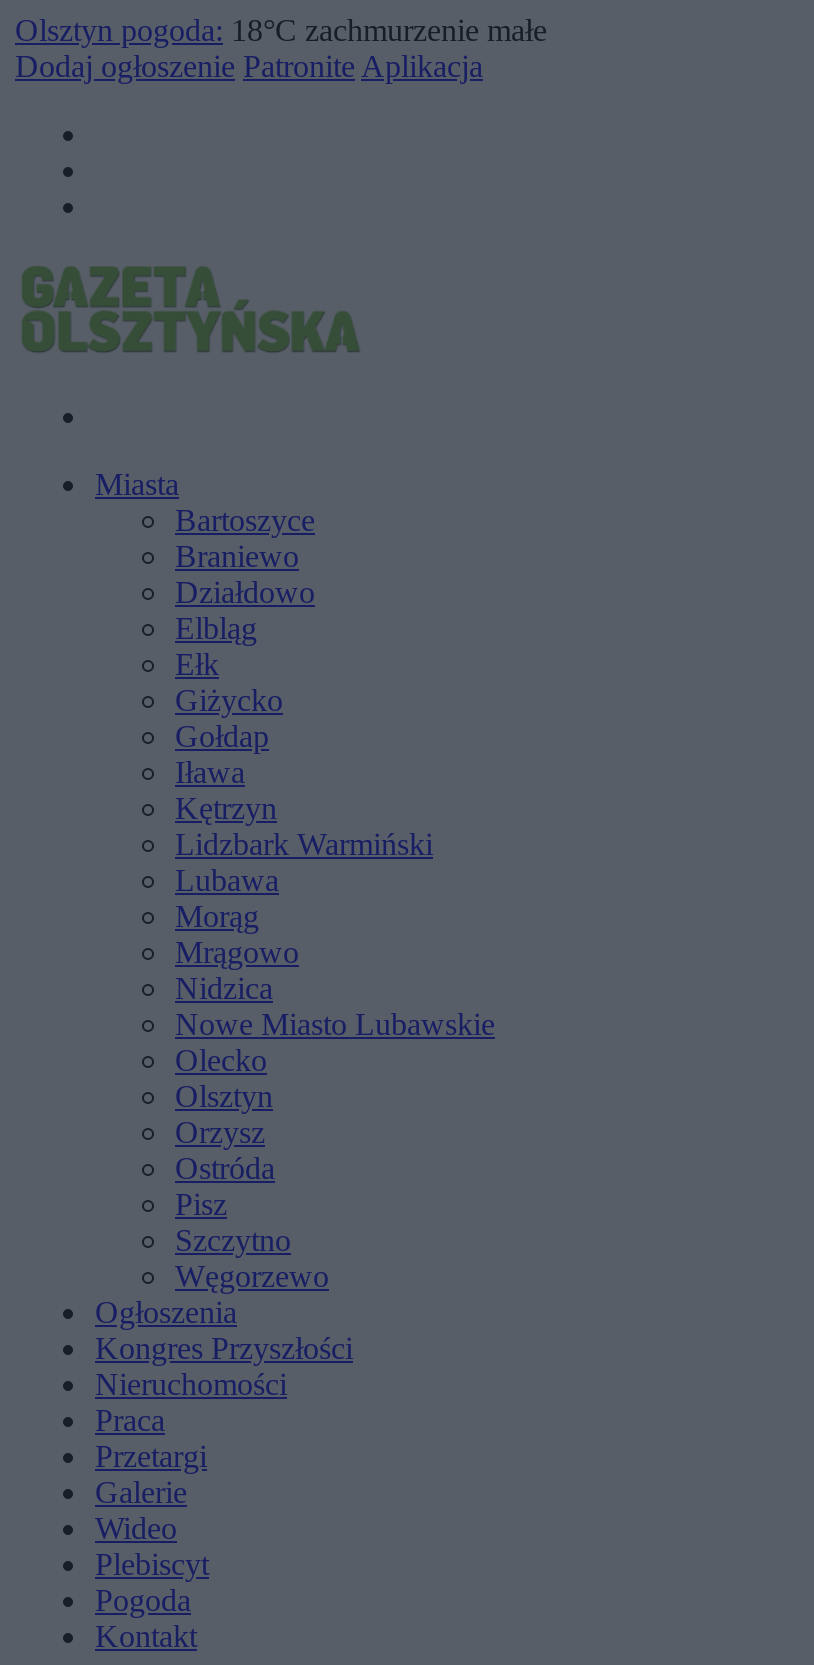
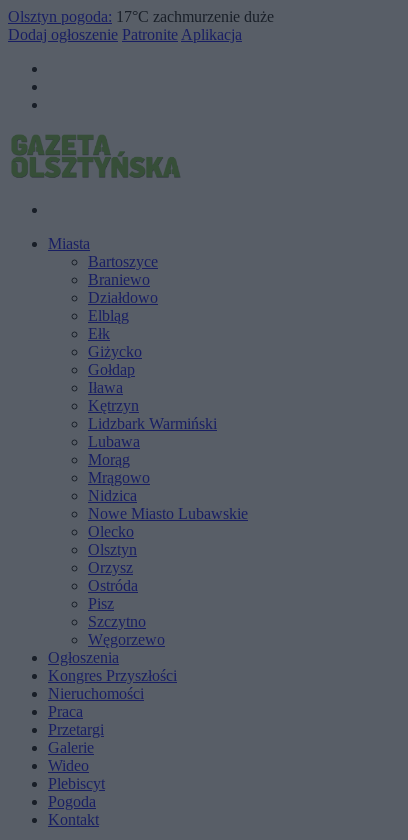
[15,13,547,47] Olsztyn pogoda: 18°C zachmurzenie małe -> [8,8,274,25] Olsztyn pogoda: 17°C zachmurzenie duże

